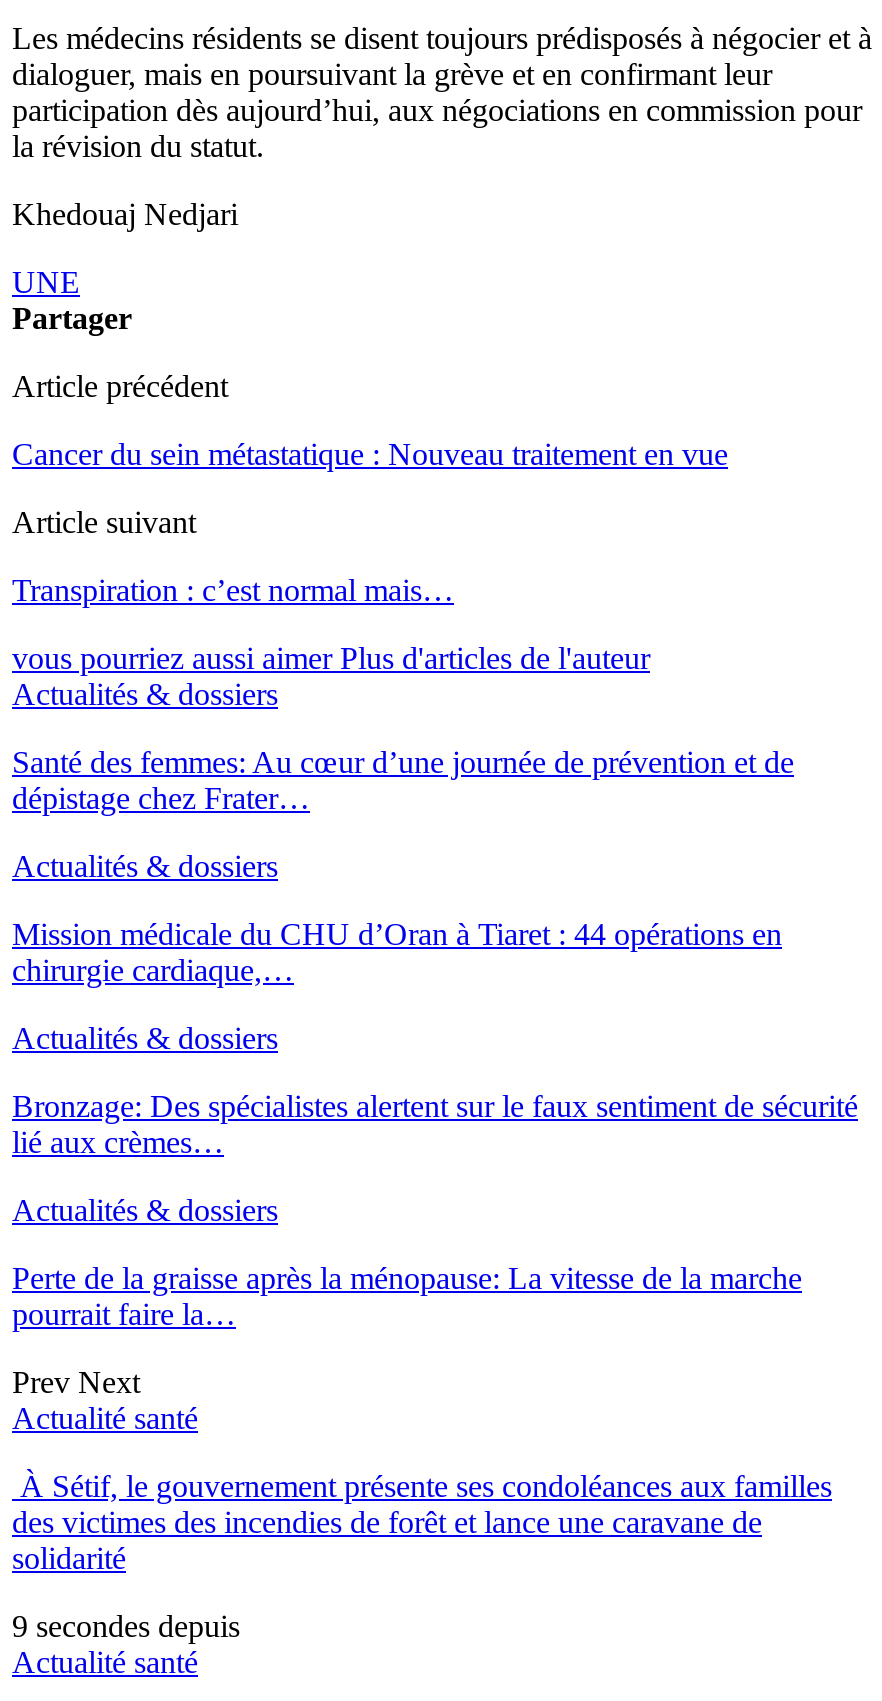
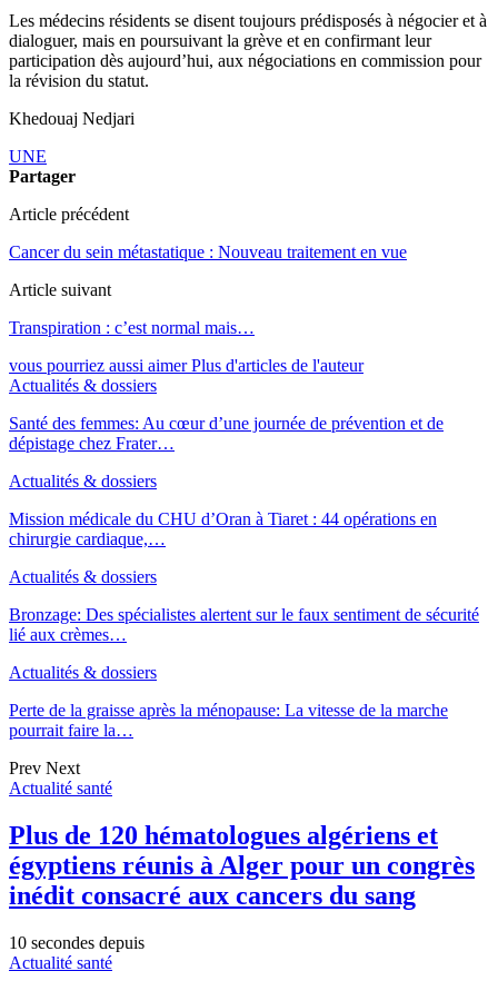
[12,1469,832,1575] À Sétif, le gouvernement présente ses condoléances aux familles | des victimes des incendies de forêt et lance une caravane de | solidarité -> [9,821,475,910] Plus de 120 hématologues algériens et | égyptiens réunis à Alger pour un congrès | inédit consacré aux cancers du sang
[12,1609,240,1643] 9 secondes depuis -> [9,933,145,952] 10 secondes depuis

